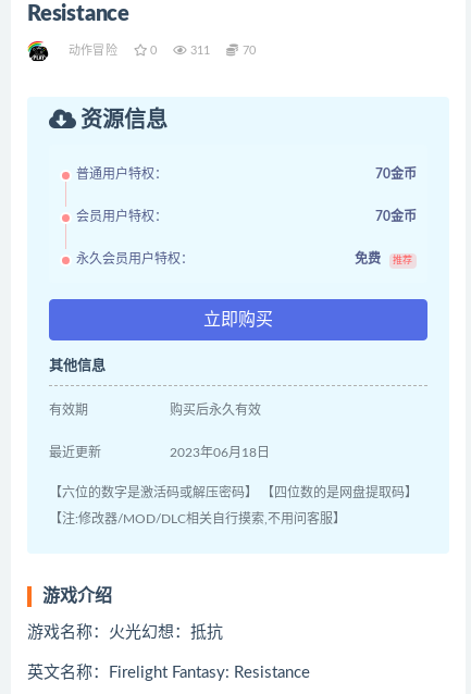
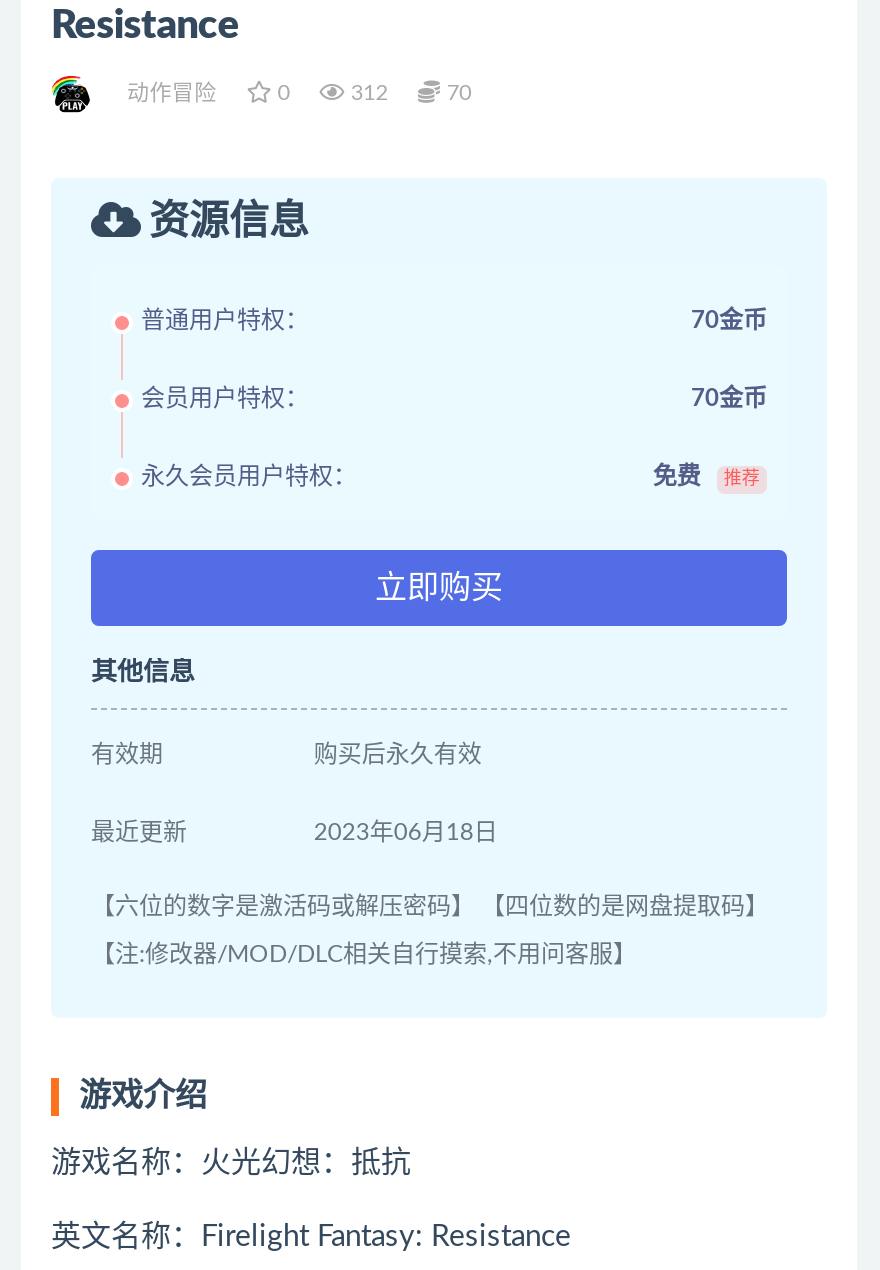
[187,45,210,57] 311 -> [344,83,388,105] 312

